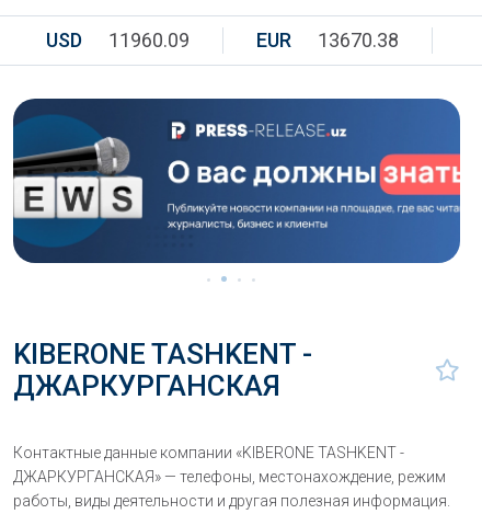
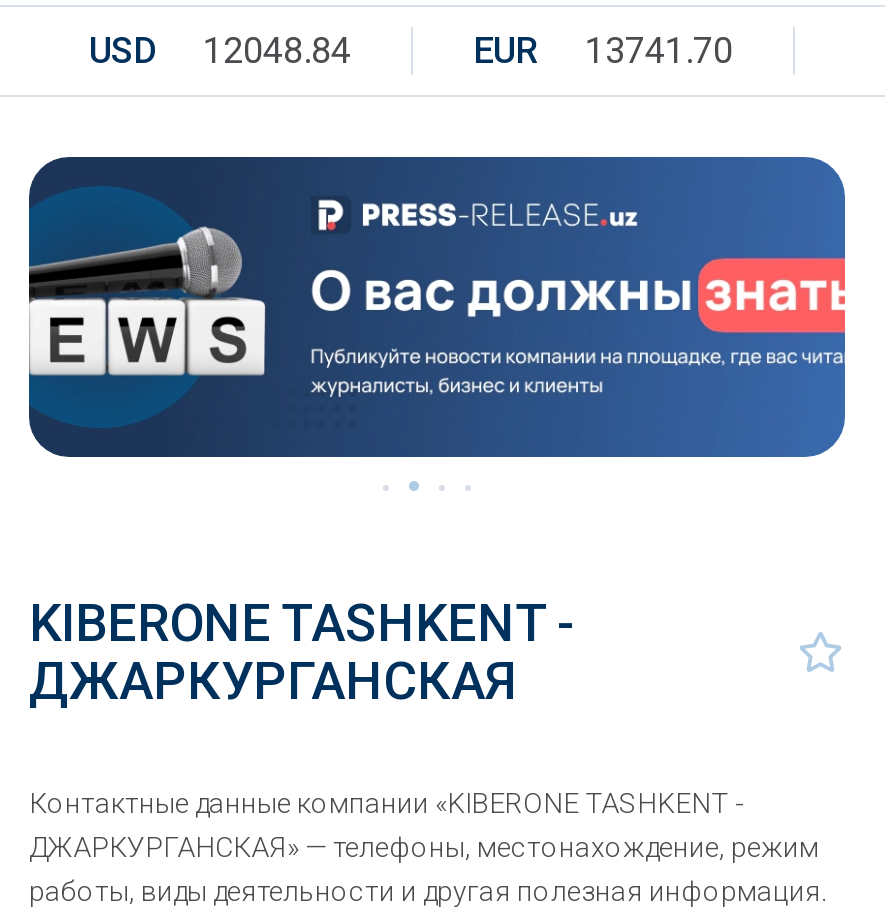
[46,28,190,52] USD 11960.09 -> [89,29,351,71] USD 12048.84
[256,28,399,52] EUR 13670.38 -> [473,29,733,71] EUR 13741.70

